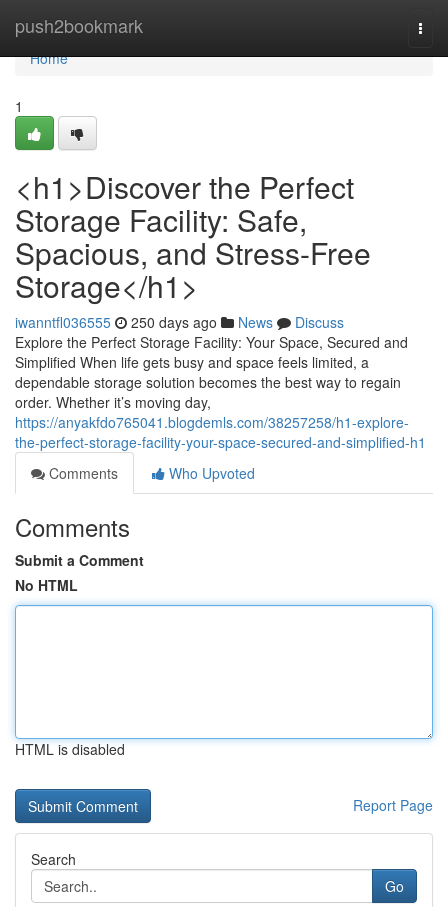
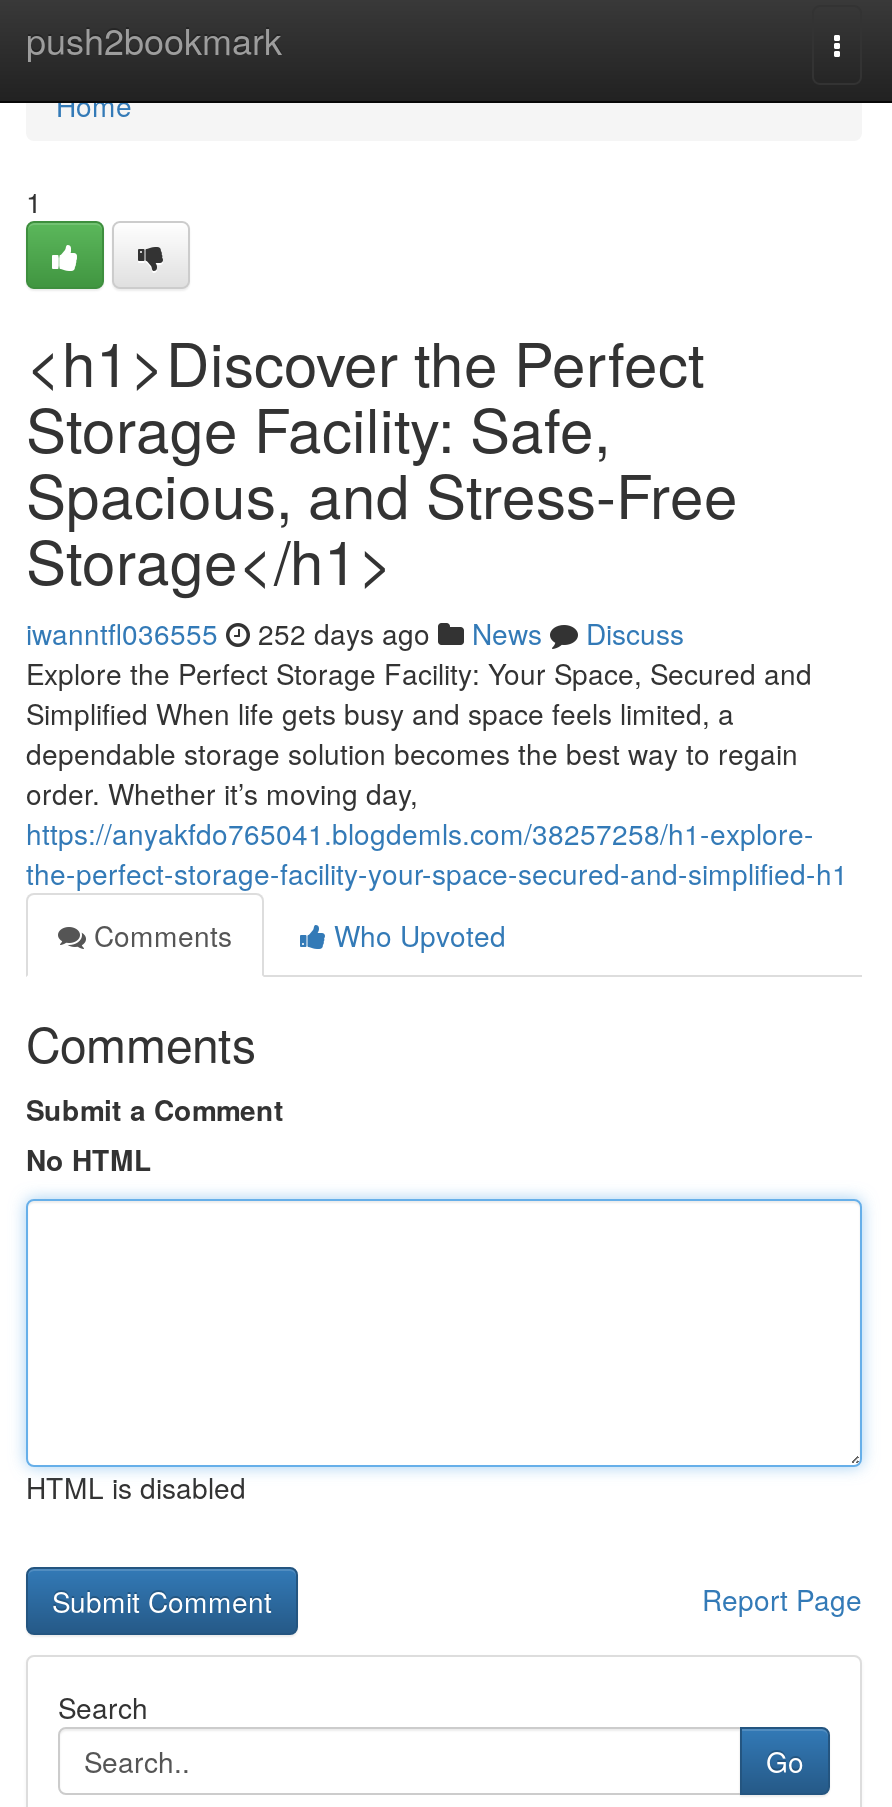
[15,312,344,332] iwanntfl036555 250 days ago News Discuss -> [26,613,684,653] iwanntfl036555 252 days ago News Discuss

